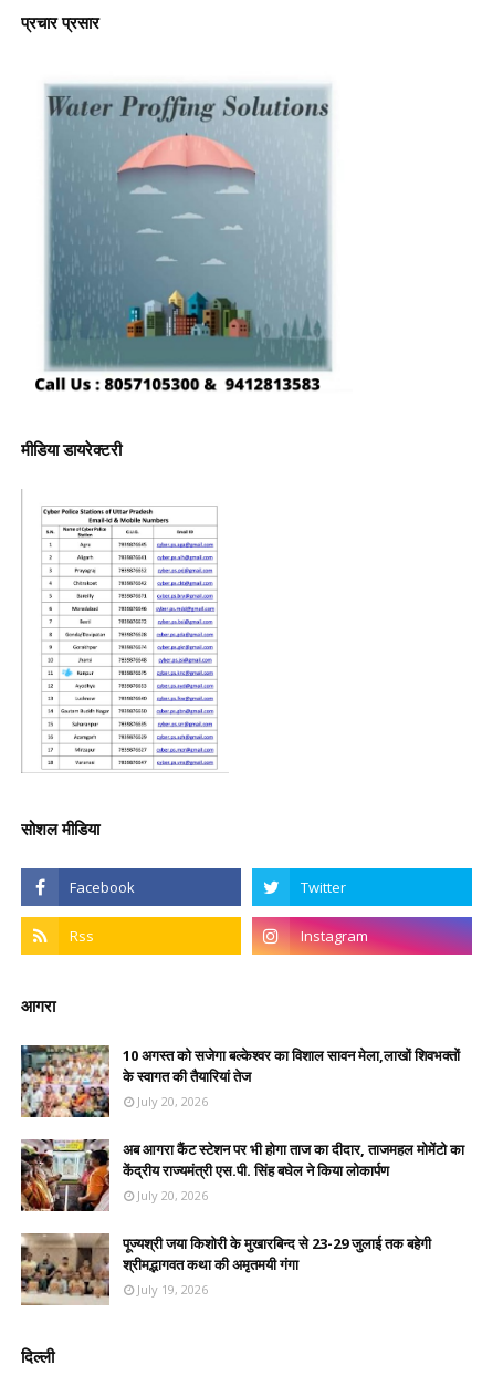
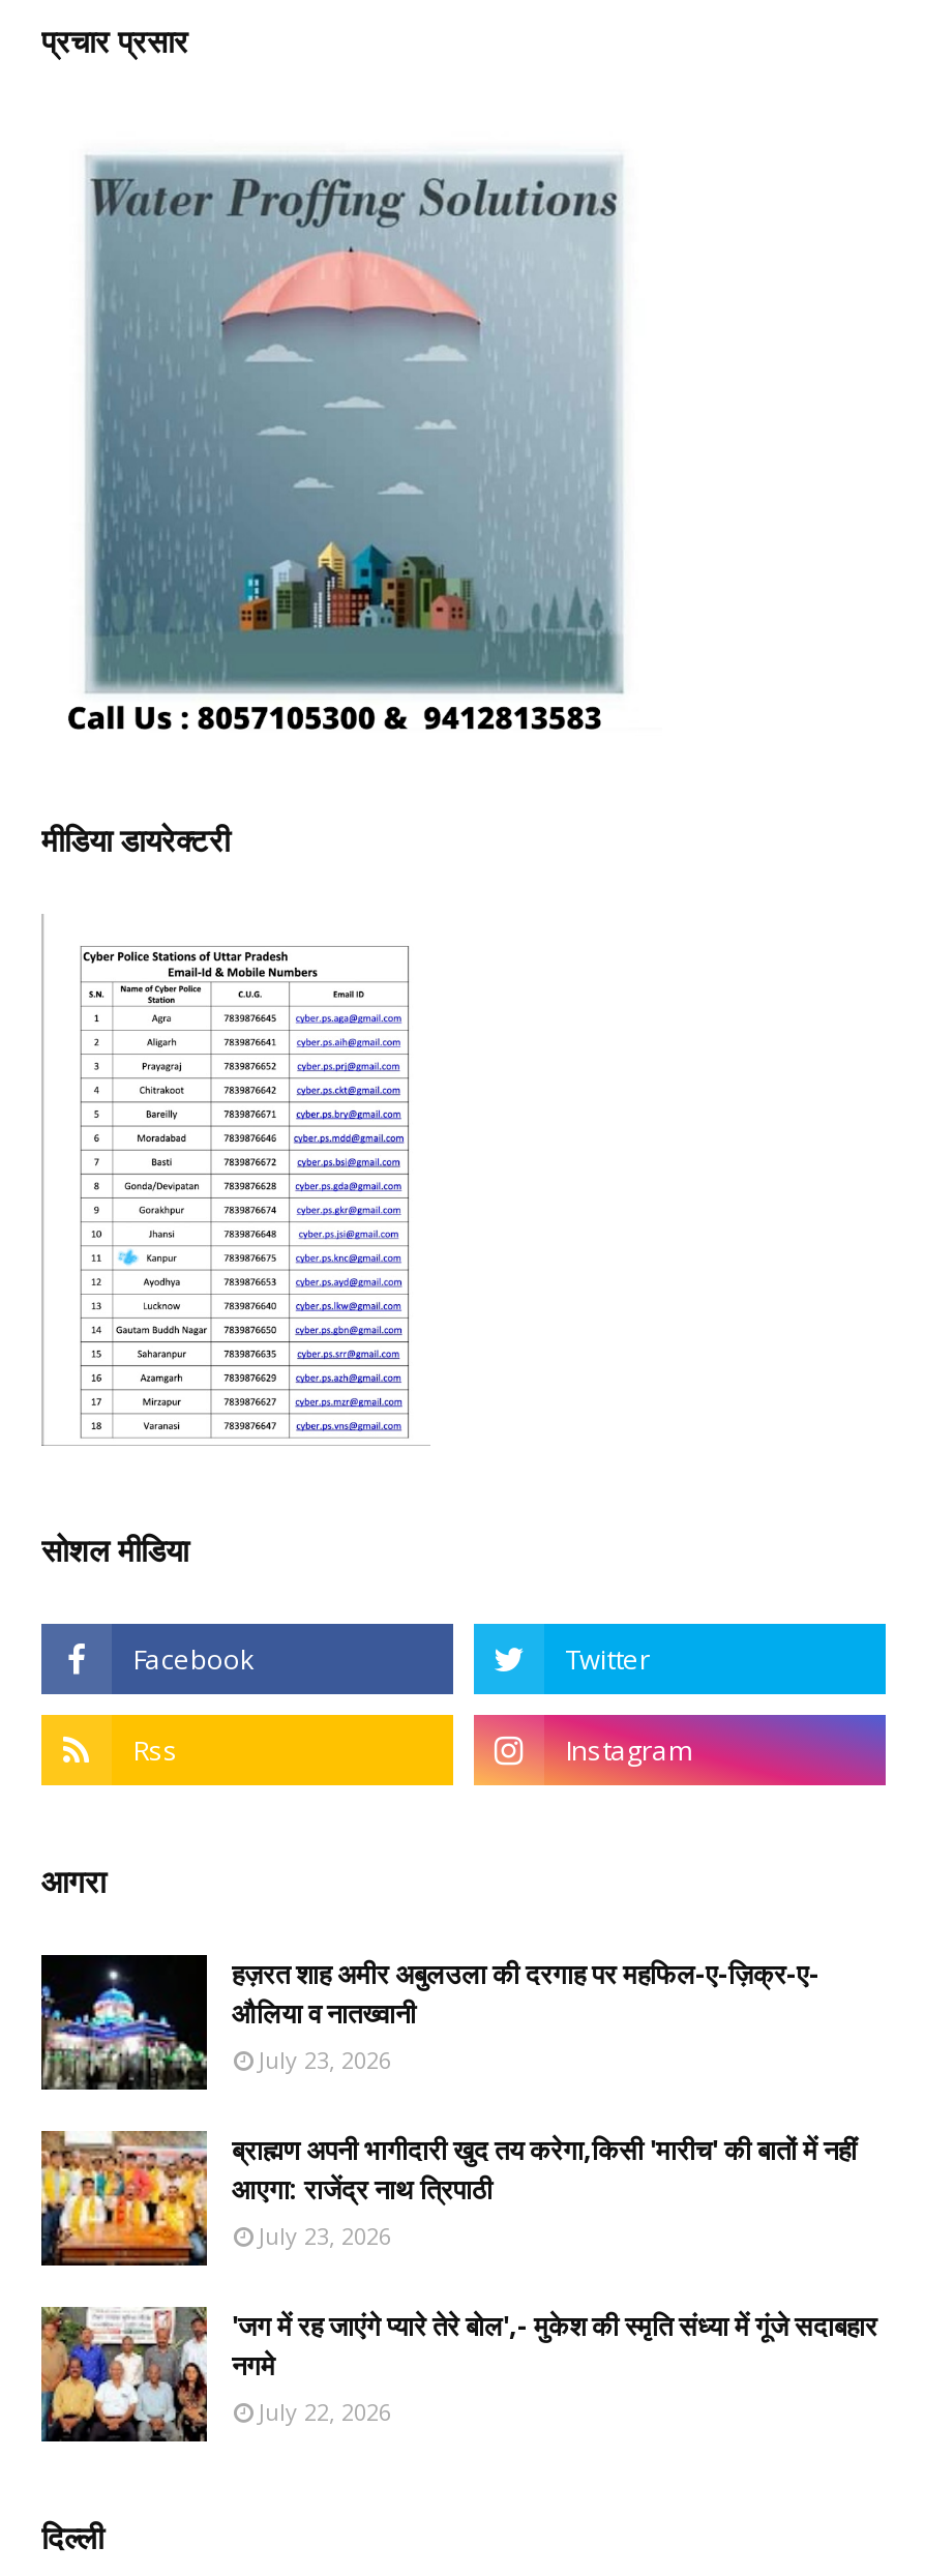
[21,1044,460,1118] [image] | 10 अगस्त को सजेगा बल्केश्वर का विशाल सावन मेला,लाखों शिवभक्तों | के स्वागत की तैयारियां तेज | July 20, 2026 -> [41,1953,819,2092] [image] | हज़रत शाह अमीर अबुलउला की दरगाह पर महफिल-ए-ज़िक्र-ए- | औलिया व नातख्वानी | July 23, 2026
[20,1138,464,1212] [image] | अब आगरा कैंट स्टेशन पर भी होगा ताज का दीदार, ताजमहल मोमेंटो का | केंद्रीय राज्यमंत्री एस.पी. सिंह बघेल ने किया लोकार्पण | July 20, 2026 -> [39,2131,857,2268] [image] | ब्राह्मण अपनी भागीदारी खुद तय करेगा,किसी 'मारीच' की बातों में नहीं | आएगा: राजेंद्र नाथ त्रिपाठी | July 23, 2026
[20,1233,431,1306] [image] | पूज्यश्री जया किशोरी के मुखारबिन्द से 23-29 जुलाई तक बहेगी | श्रीमद्भागवत कथा की अमृतमयी गंगा | July 19, 2026 -> [39,2307,877,2444] [image] | 'जग में रह जाएंगे प्यारे तेरे बोल',- मुकेश की स्मृति संध्या में गूंजे सदाबहार | नगमे | July 22, 2026

